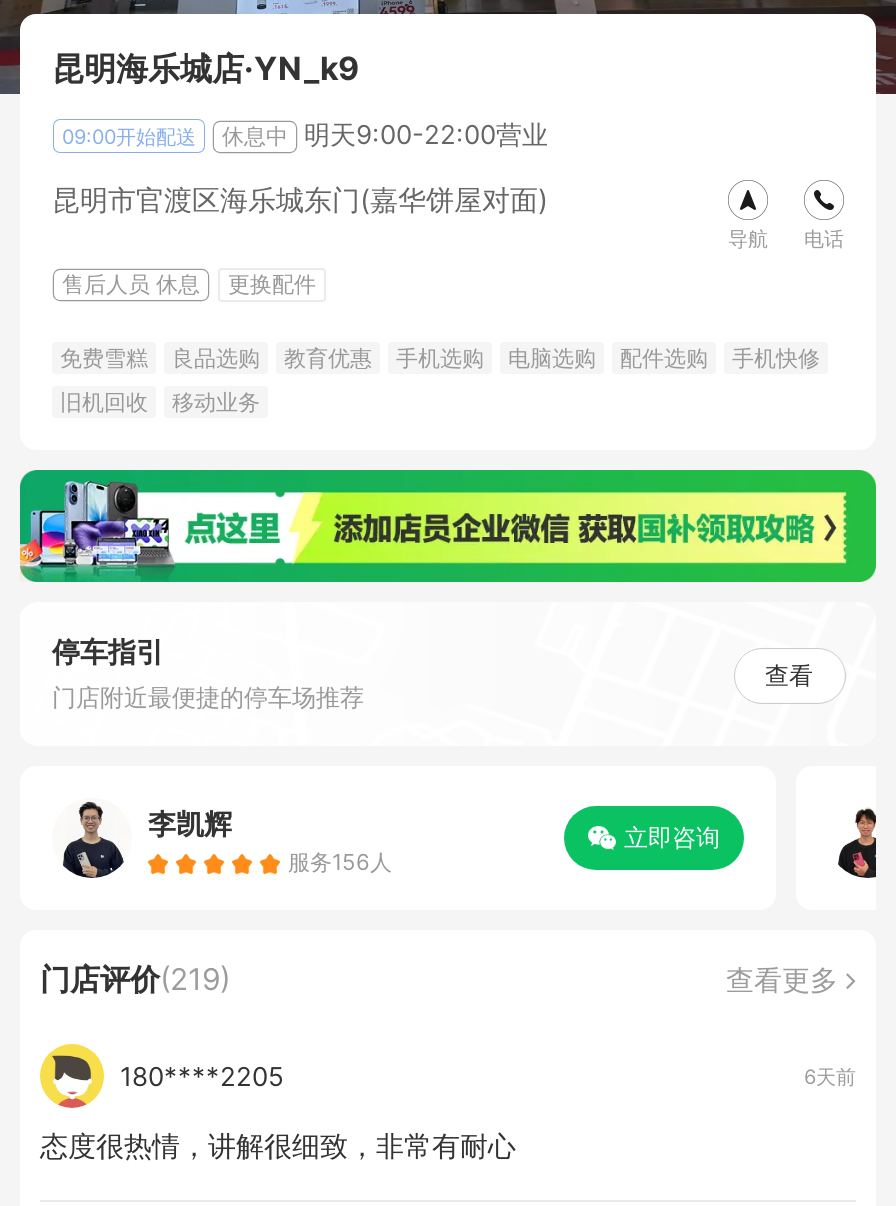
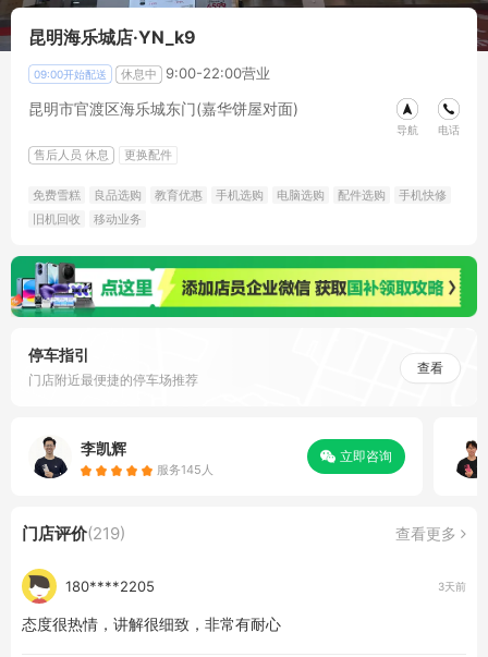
[222,118,548,150] 休息中 明天9:00-22:00营业 -> [121,64,270,82] 休息中 9:00-22:00营业
[288,847,392,875] 服务156人 -> [157,462,213,477] 服务145人
[804,1064,856,1088] 6天前 -> [438,580,466,593] 3天前

